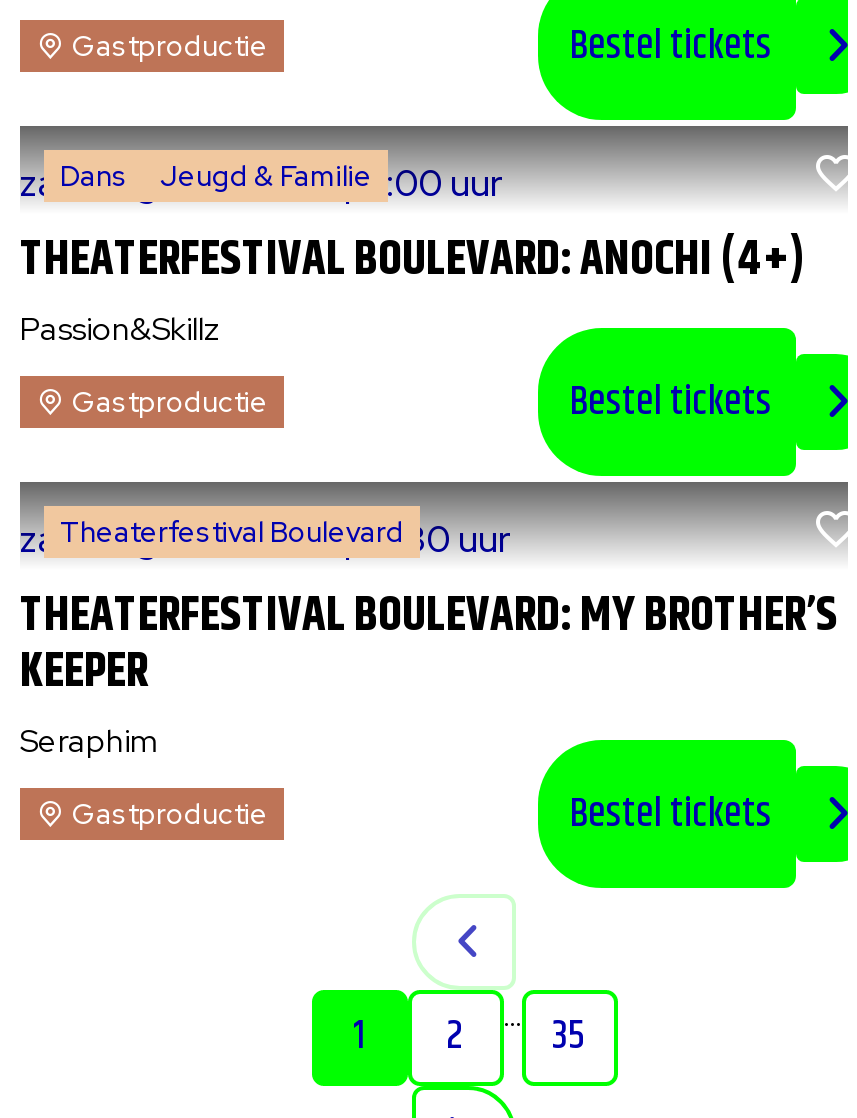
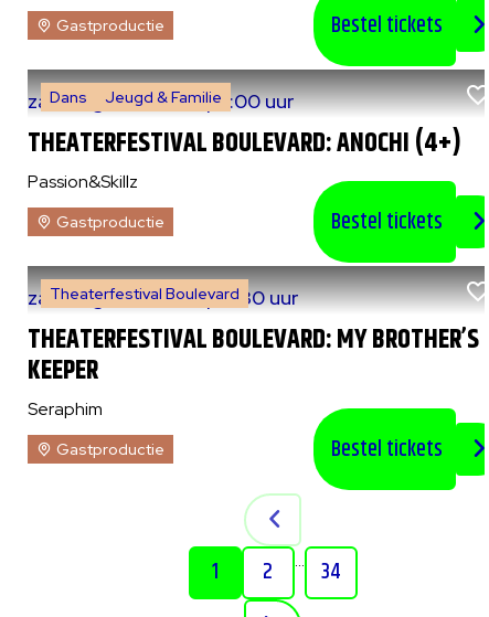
[552,1006,586,1068] 35 -> [321,555,341,589] 34

